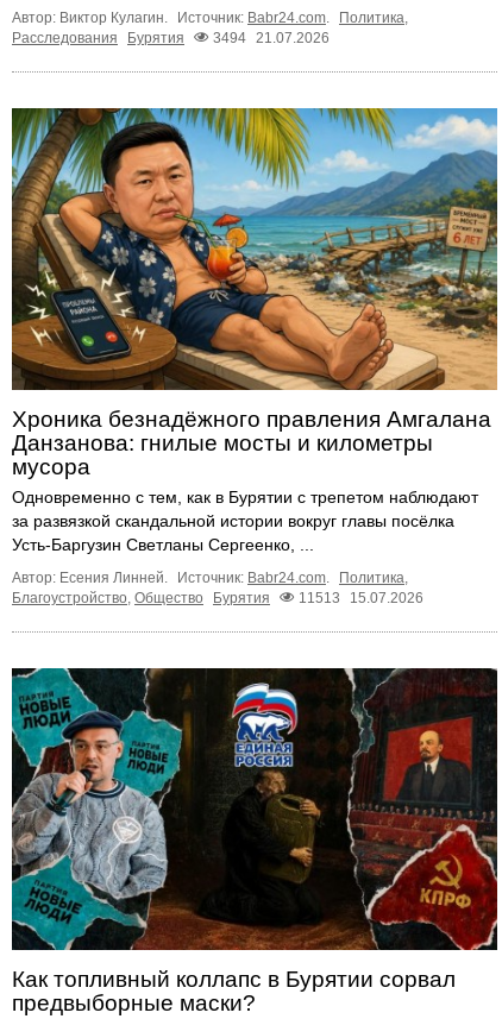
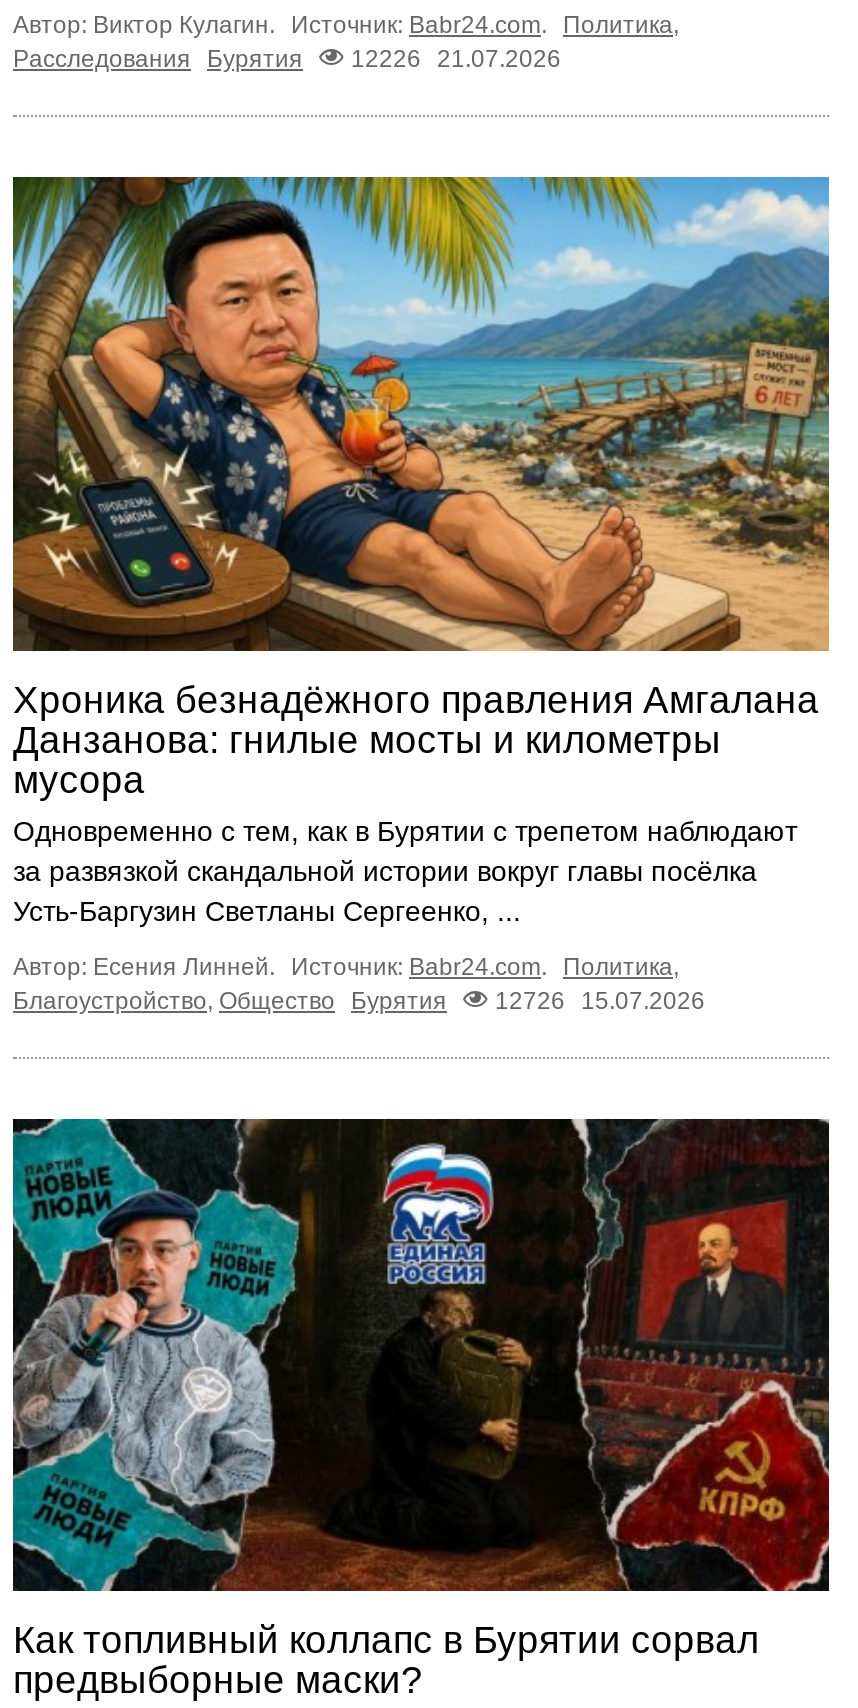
[12,30,330,47] Расследования Бурятия 3494 21.07.2026 -> [13,45,561,73] Расследования Бурятия 12226 21.07.2026
[12,590,423,606] Благоустройство, Общество Бурятия 11513 15.07.2026 -> [13,986,705,1014] Благоустройство, Общество Бурятия 12726 15.07.2026

